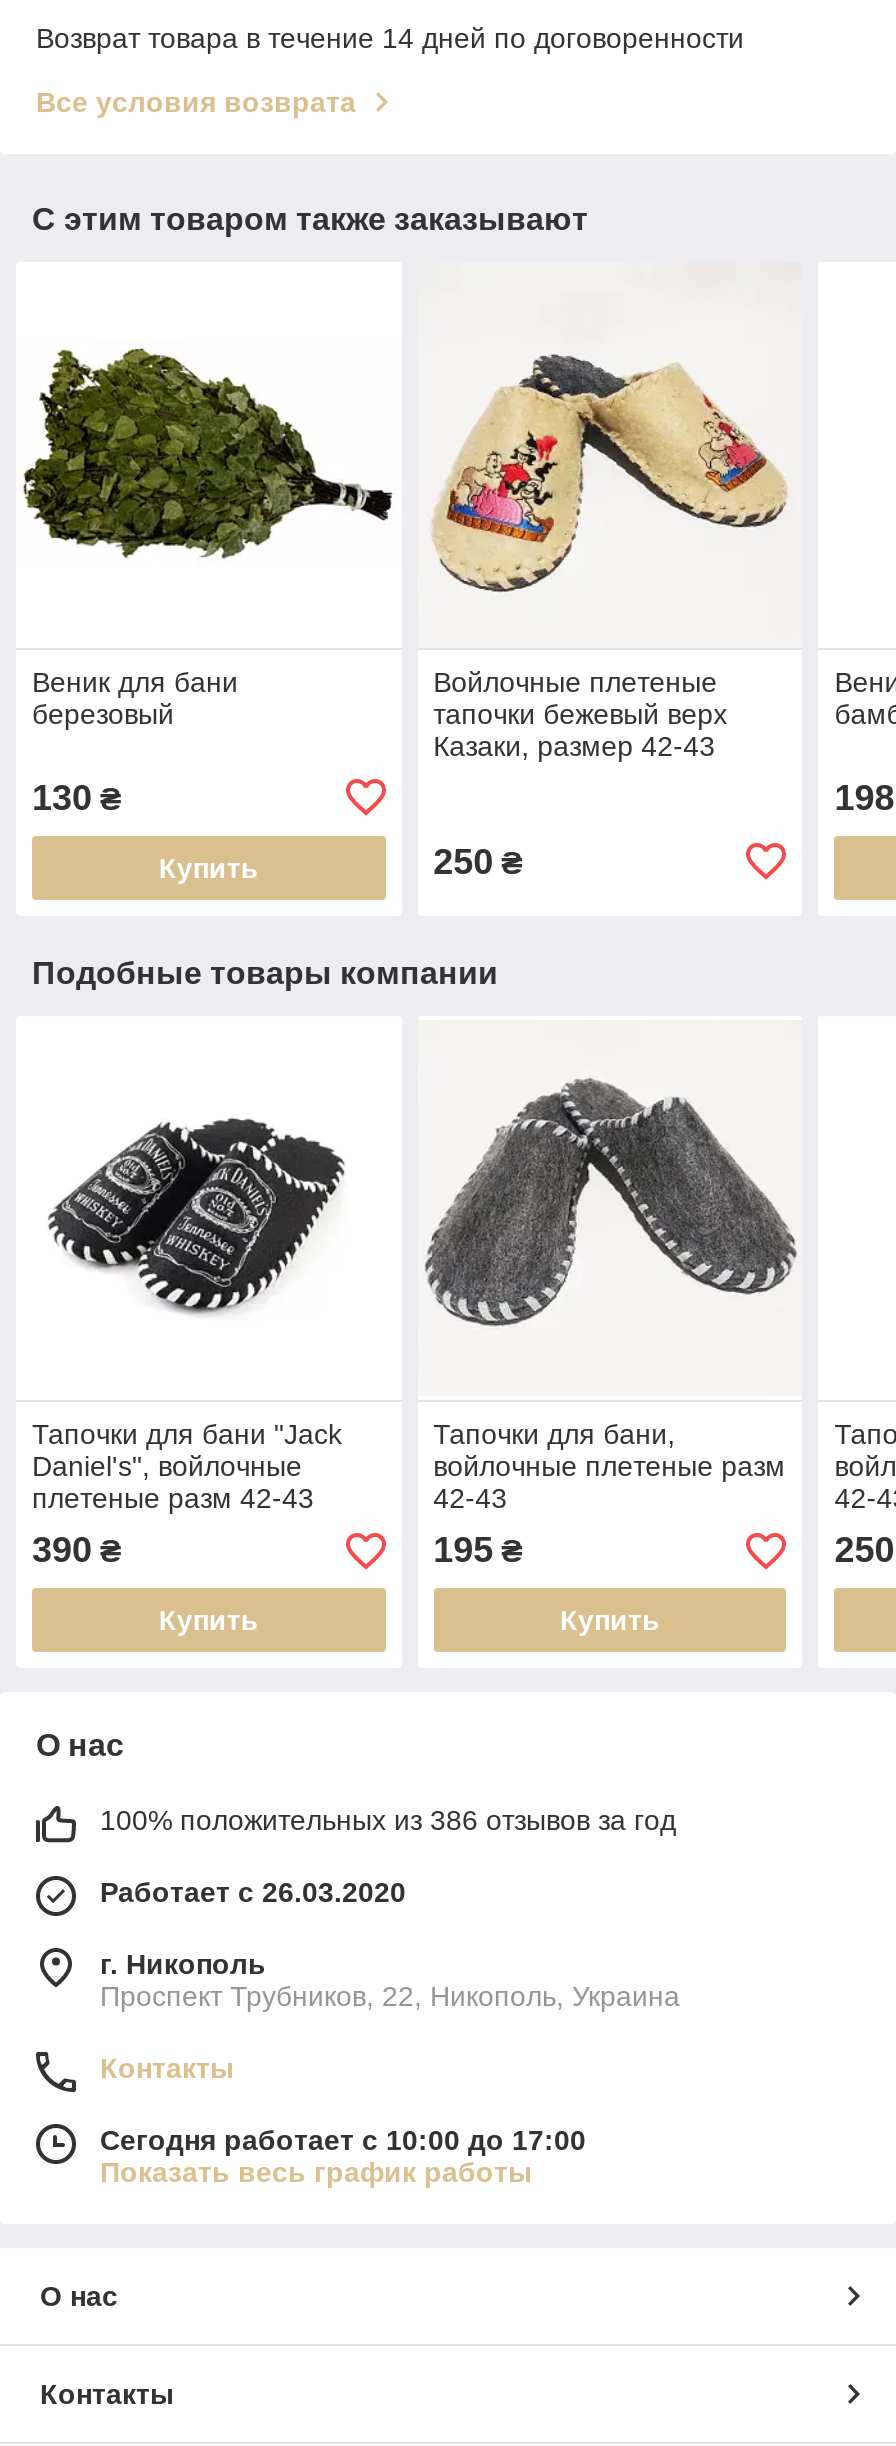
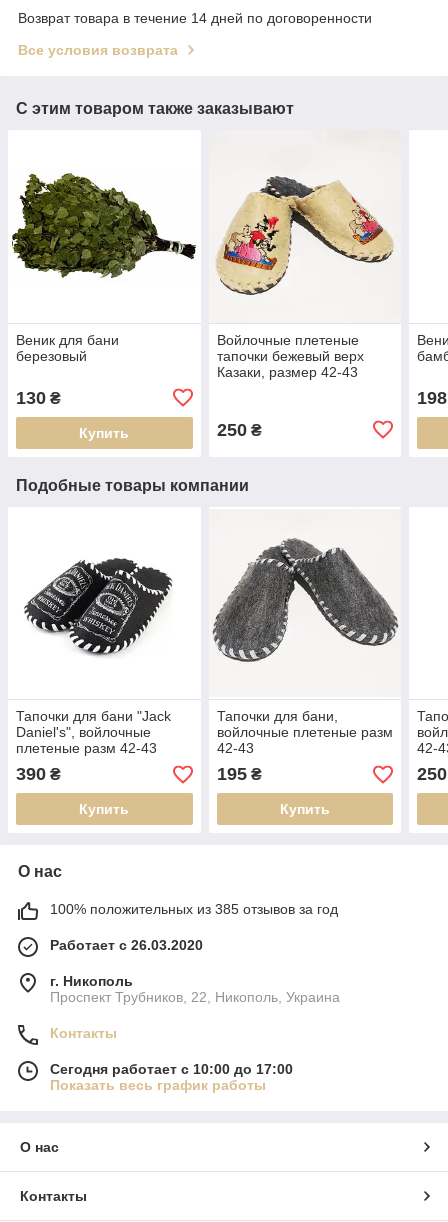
[100,1805,676,1837] 100% положительных из 386 отзывов за год -> [50,901,338,917] 100% положительных из 385 отзывов за год

